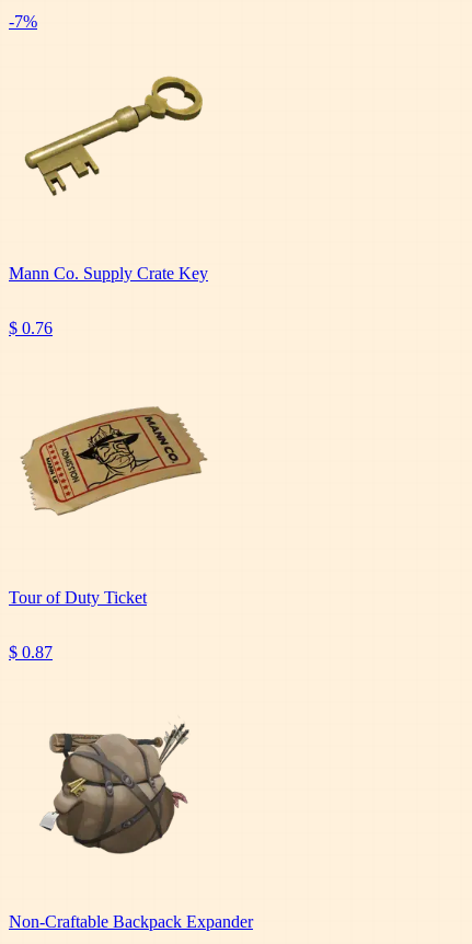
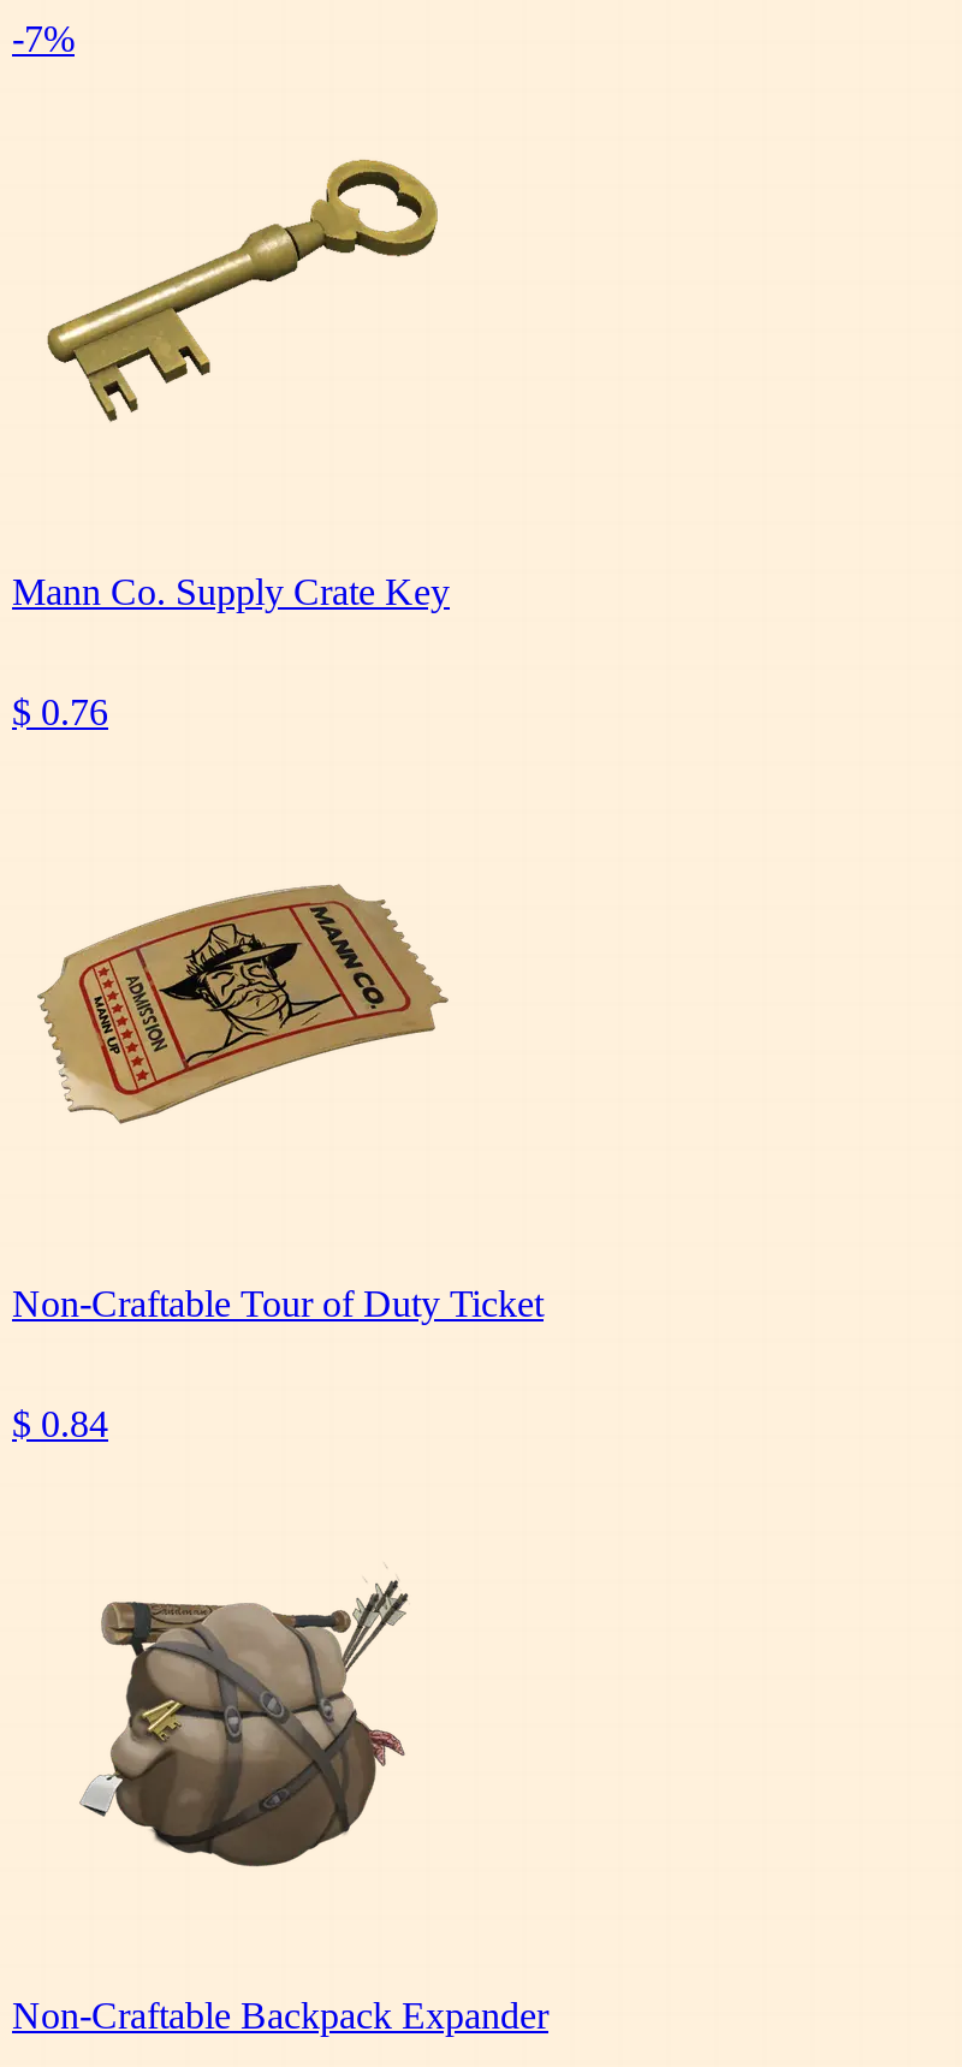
[9,588,147,606] Tour of Duty Ticket -> [12,1282,544,1323] Non-Craftable Tour of Duty Ticket
[9,642,53,661] $ 0.87 -> [12,1402,108,1443] $ 0.84

